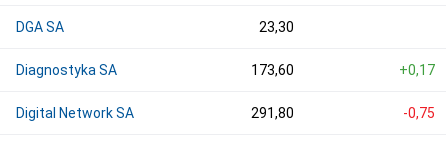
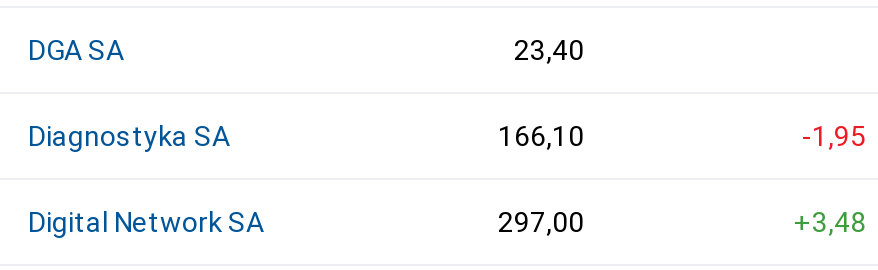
[259,19,294,35] 23,30 -> [514,34,584,66] 23,40
[251,62,294,78] 173,60 -> [498,120,584,152] 166,10
[399,62,435,78] +0,17 -> [802,120,866,152] -1,95
[251,105,294,121] 291,80 -> [498,206,584,238] 297,00
[403,105,435,121] -0,75 -> [794,206,866,238] +3,48

